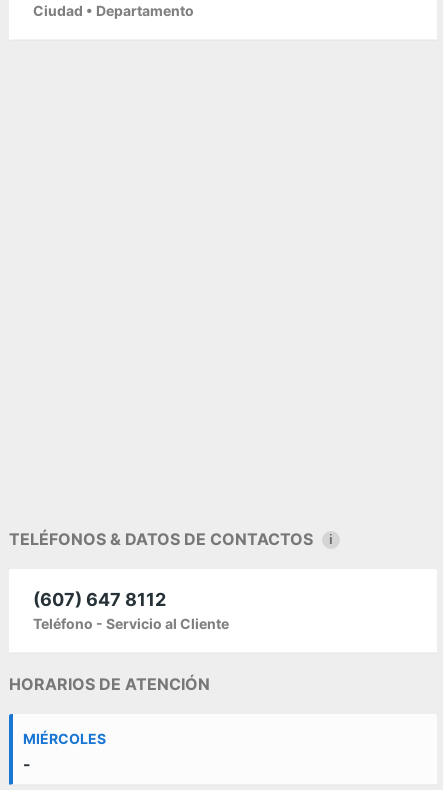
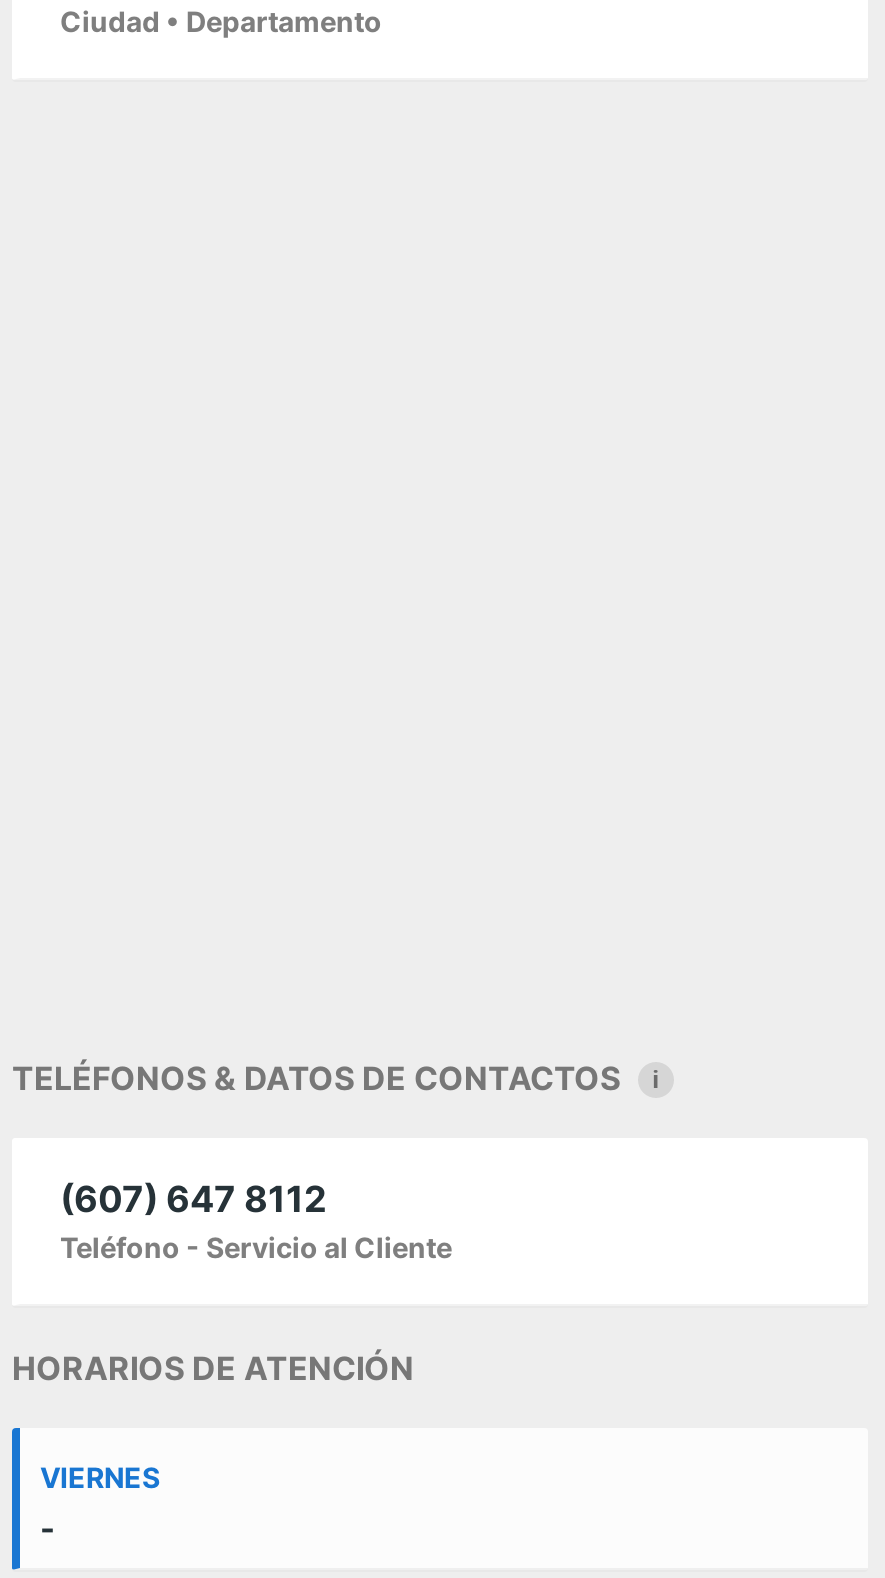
[23,730,106,747] MIÉRCOLES -> [40,1460,160,1494] VIERNES

